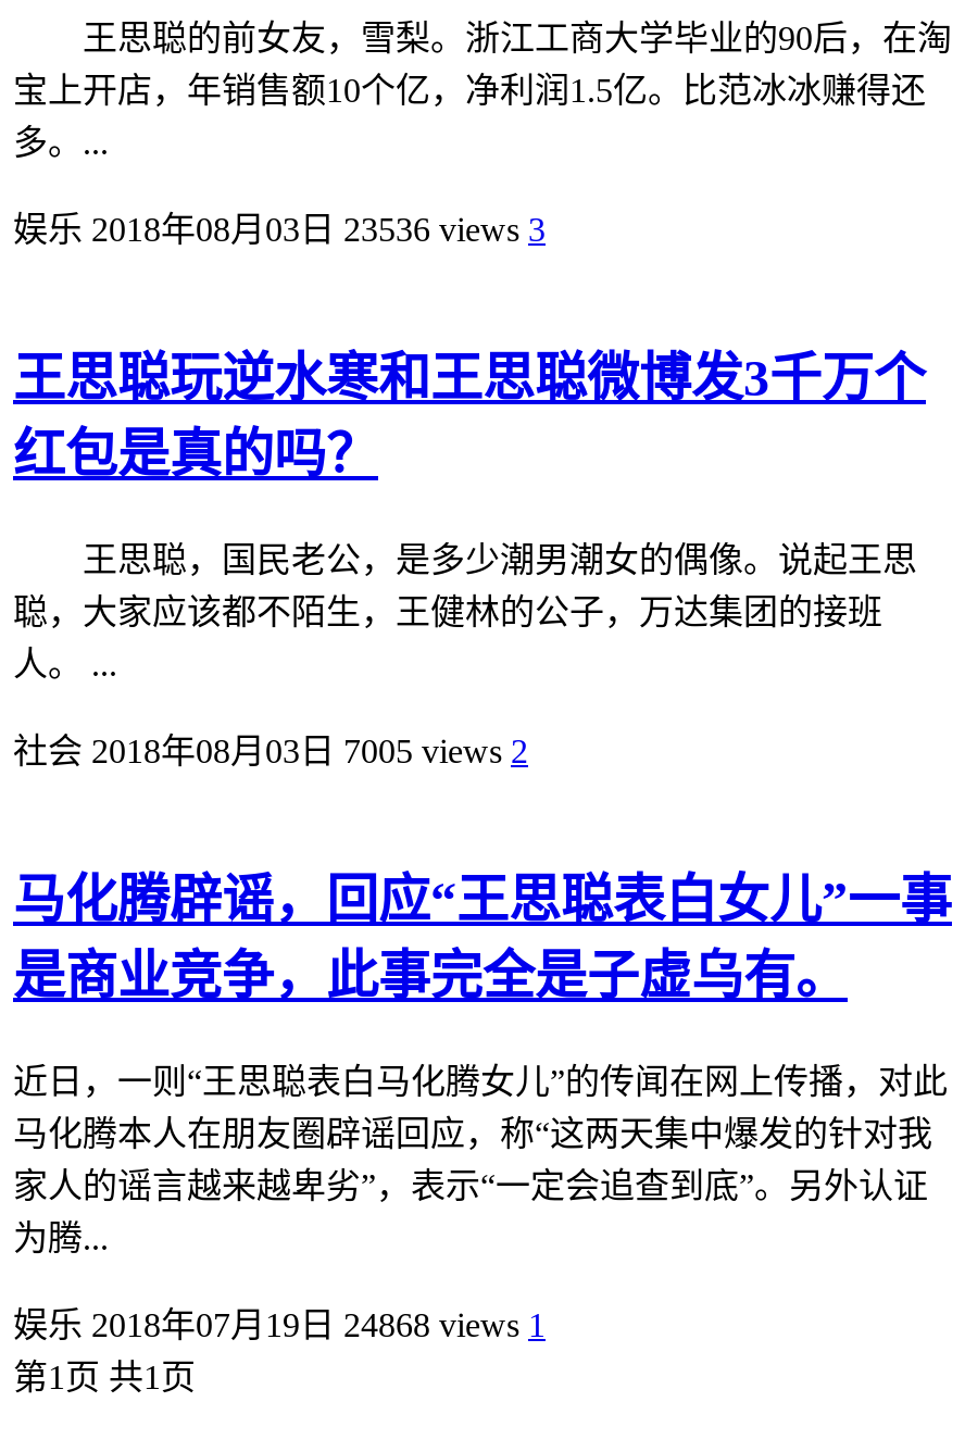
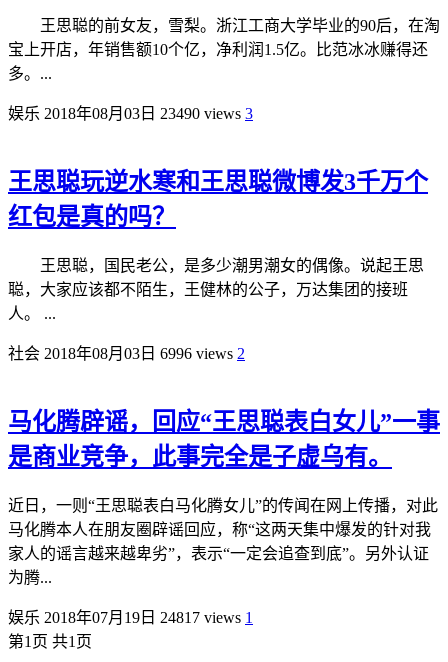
[13,211,546,248] 娱乐 2018年08月03日23536 views 3 -> [8,105,253,122] 娱乐 2018年08月03日23490 views 3
[13,733,528,770] 社会 2018年08月03日7005 views 2 -> [8,345,245,362] 社会 2018年08月03日6996 views 2
[13,1306,546,1343] 娱乐 2018年07月19日24868 views 1 -> [8,609,253,626] 娱乐 2018年07月19日24817 views 1

